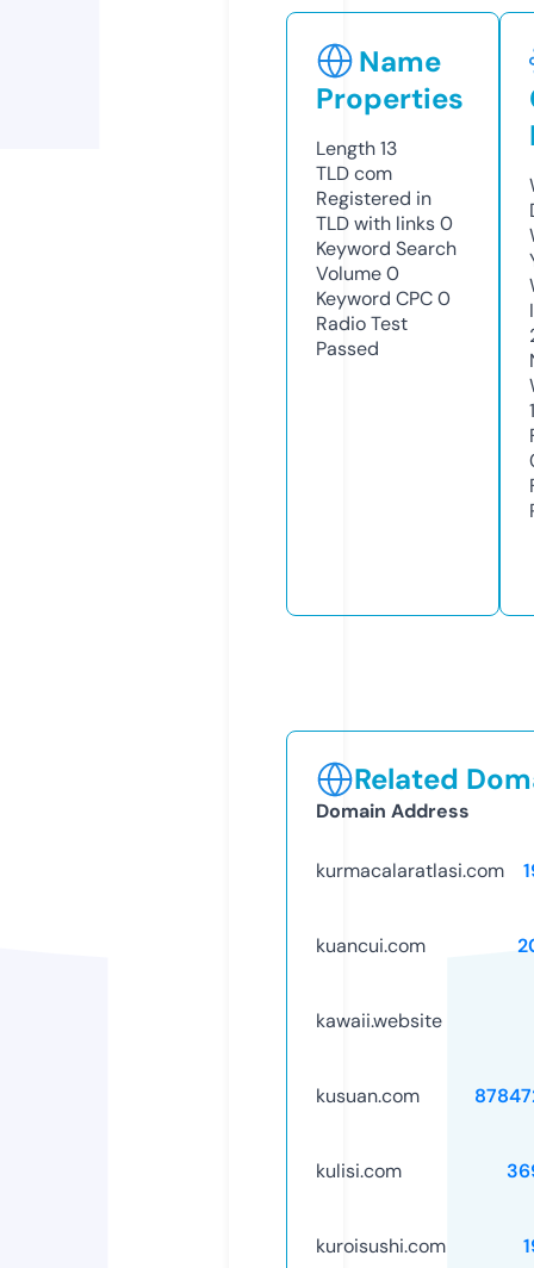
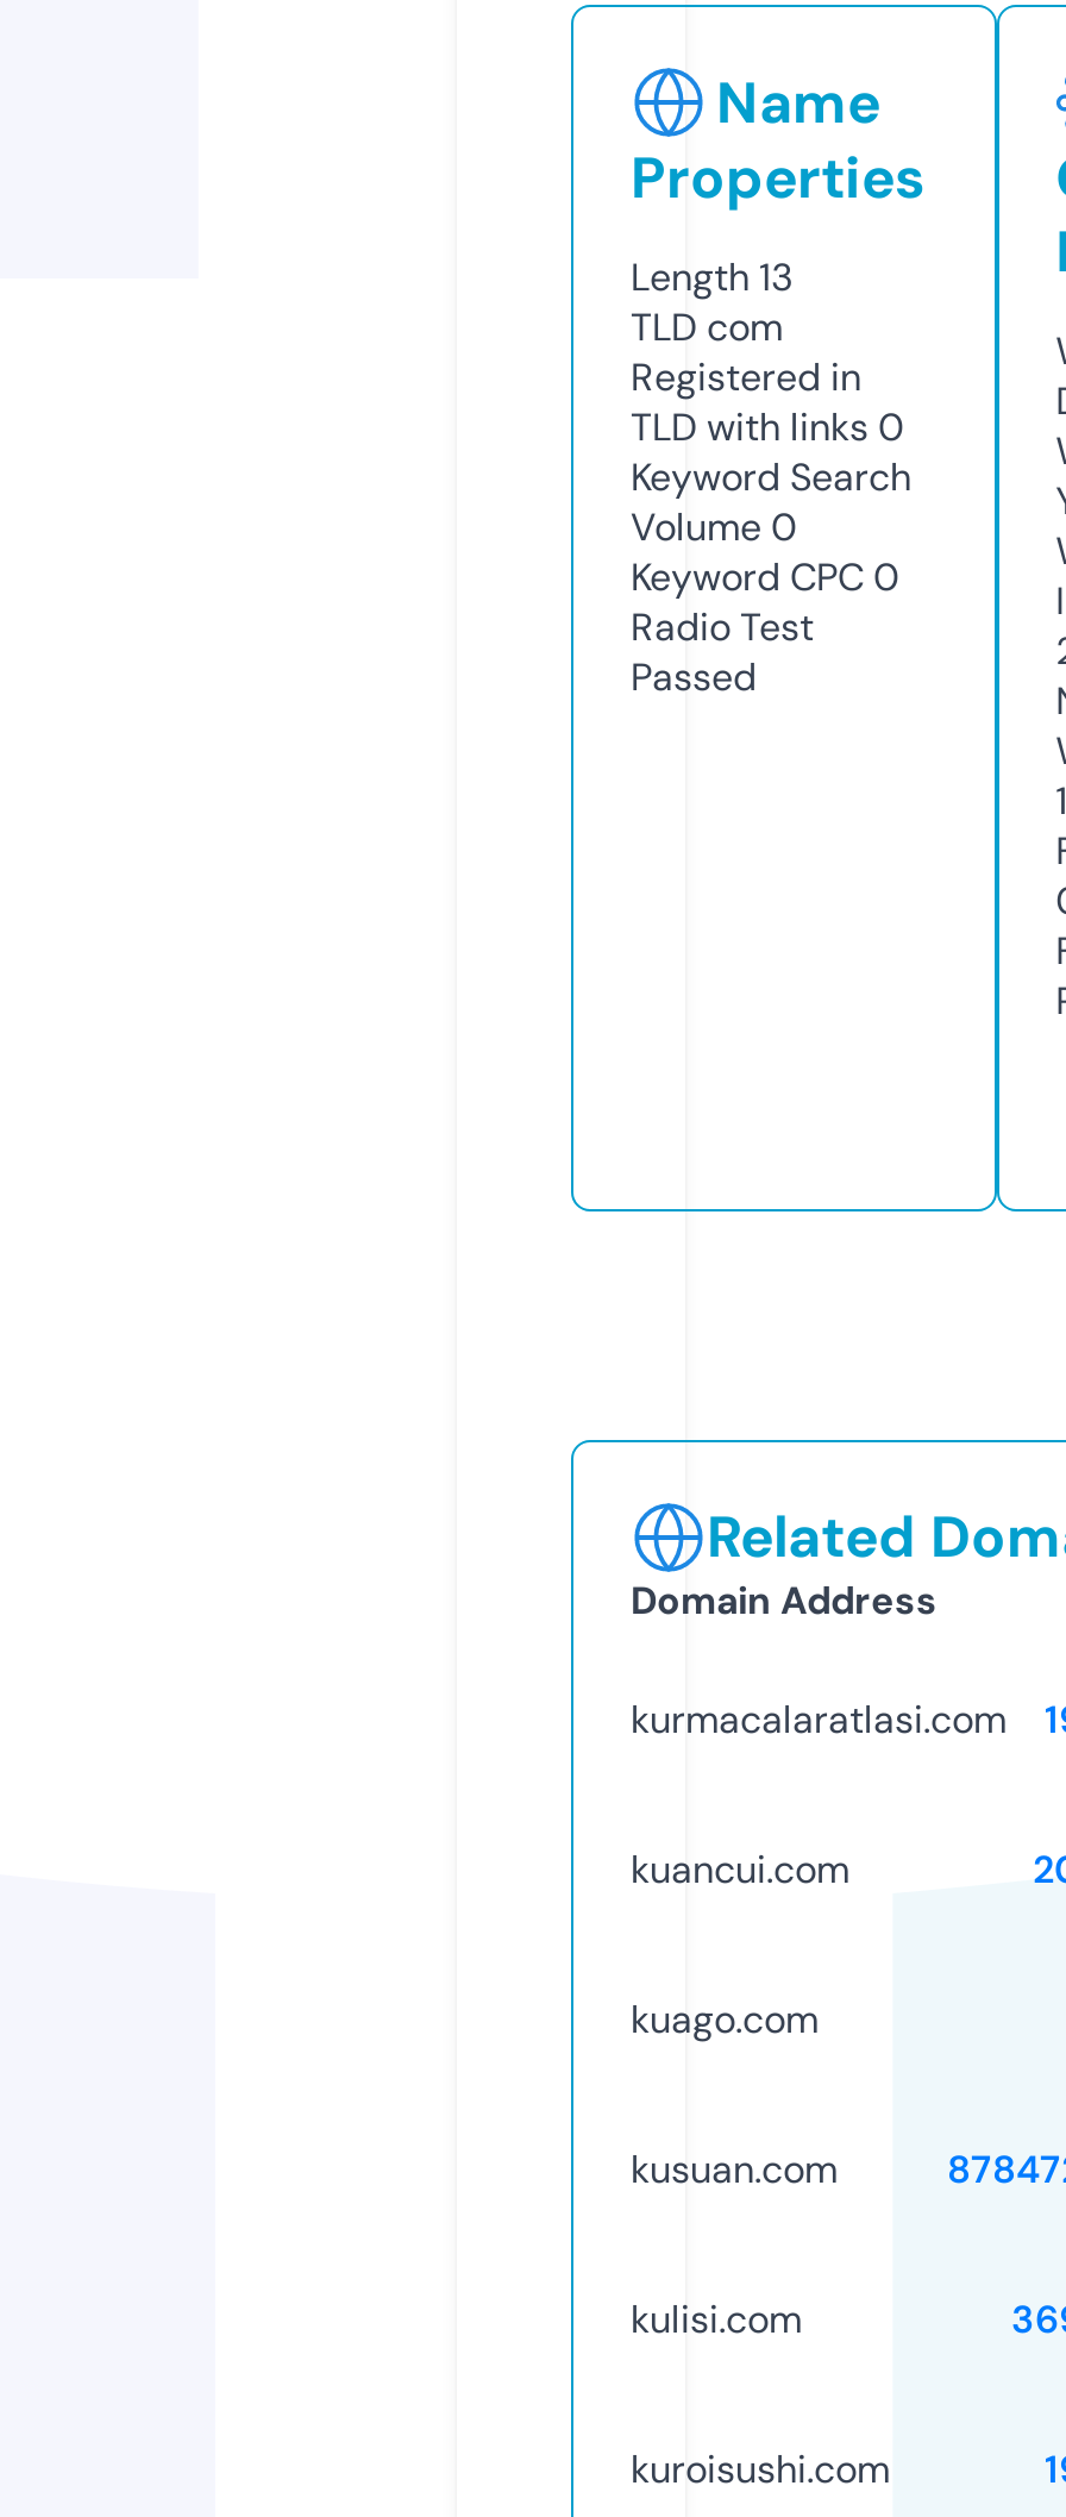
[316,1008,442,1033] kawaii.website -> [631,1994,819,2044] kuago.com

